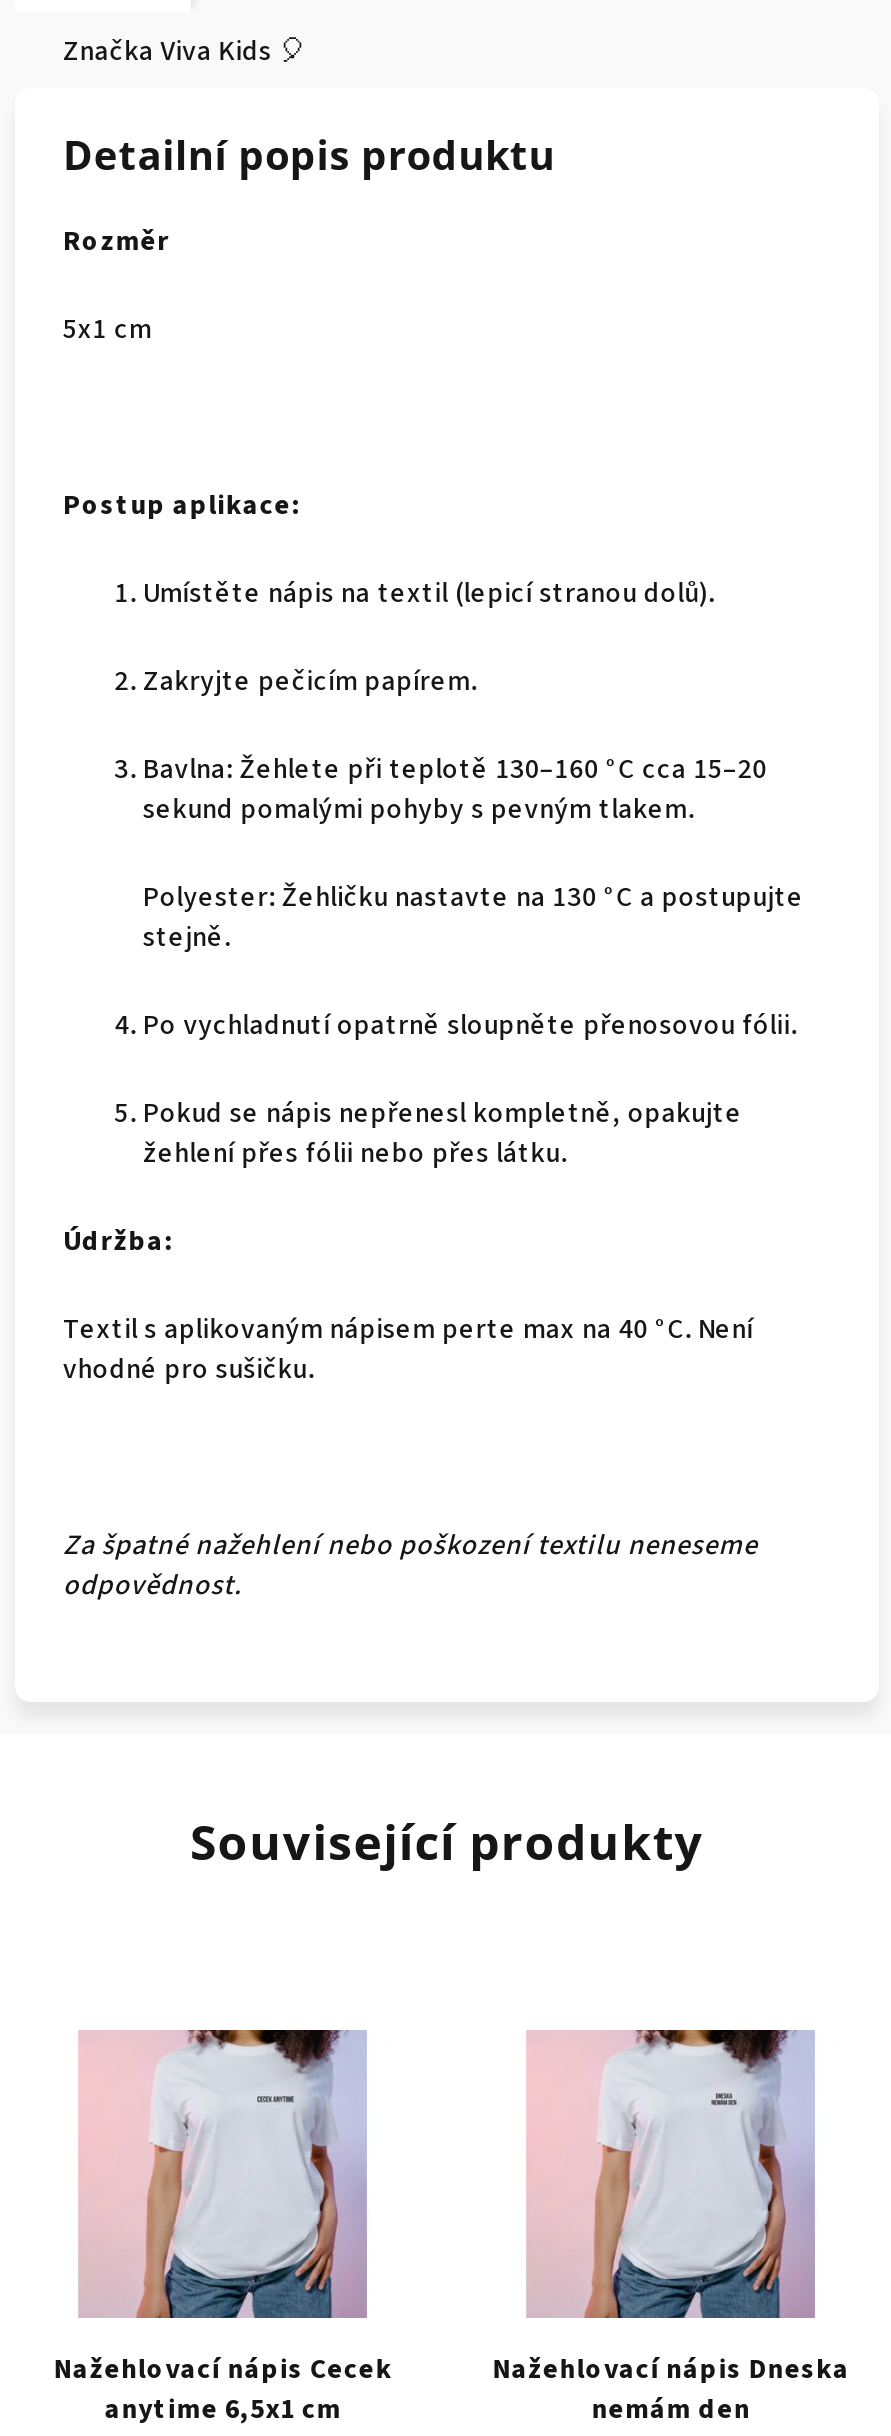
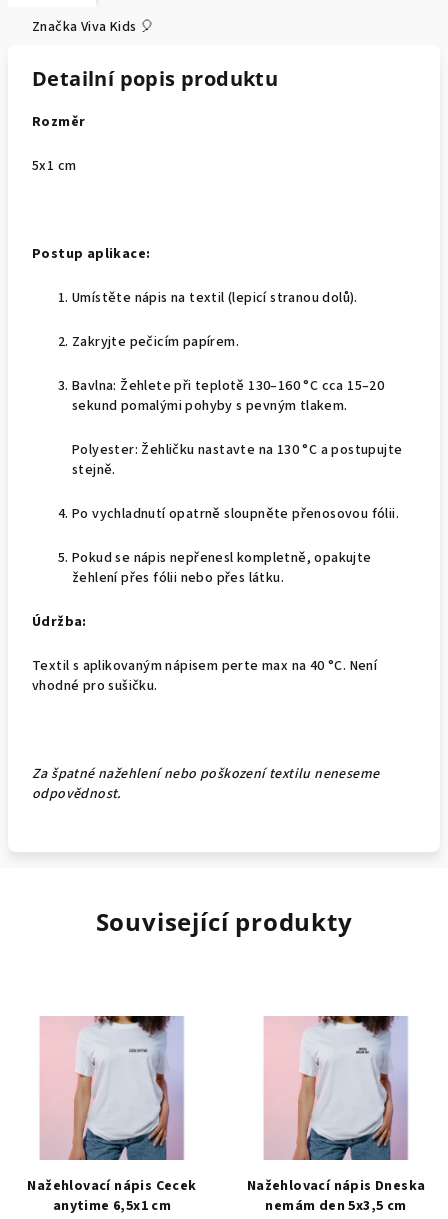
[591,2391,751,2431] nemám den -> [265,1196,407,1216] nemám den 5x3,5 cm

